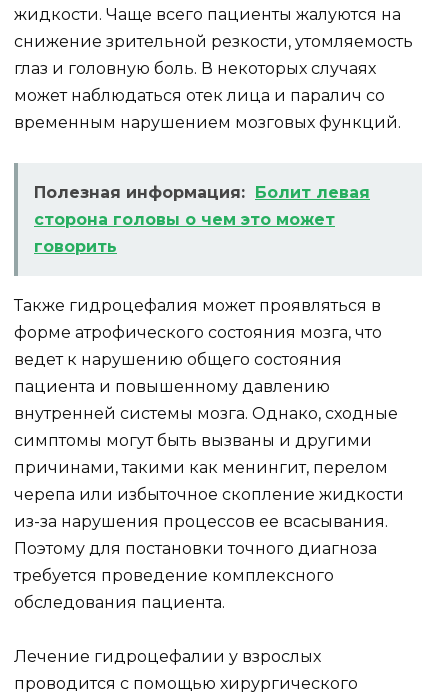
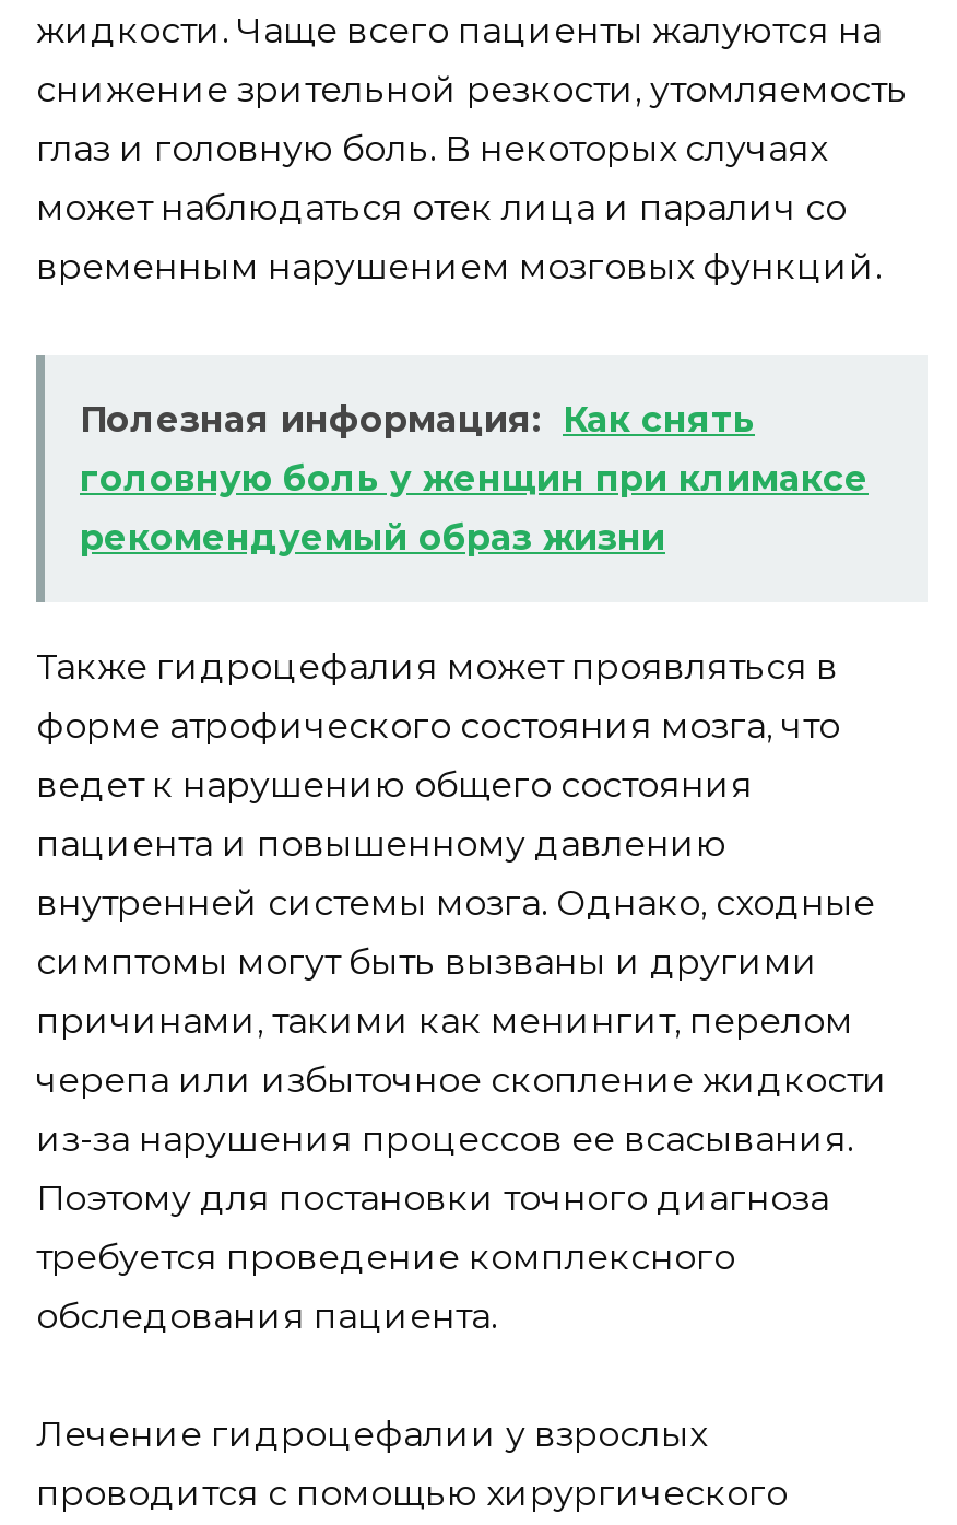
[34,183,370,256] Полезная информация: Болит левая | сторона головы о чем это может | говорить -> [80,399,869,558] Полезная информация: Как снять | головную боль у женщин при климаксе | рекомендуемый образ жизни

